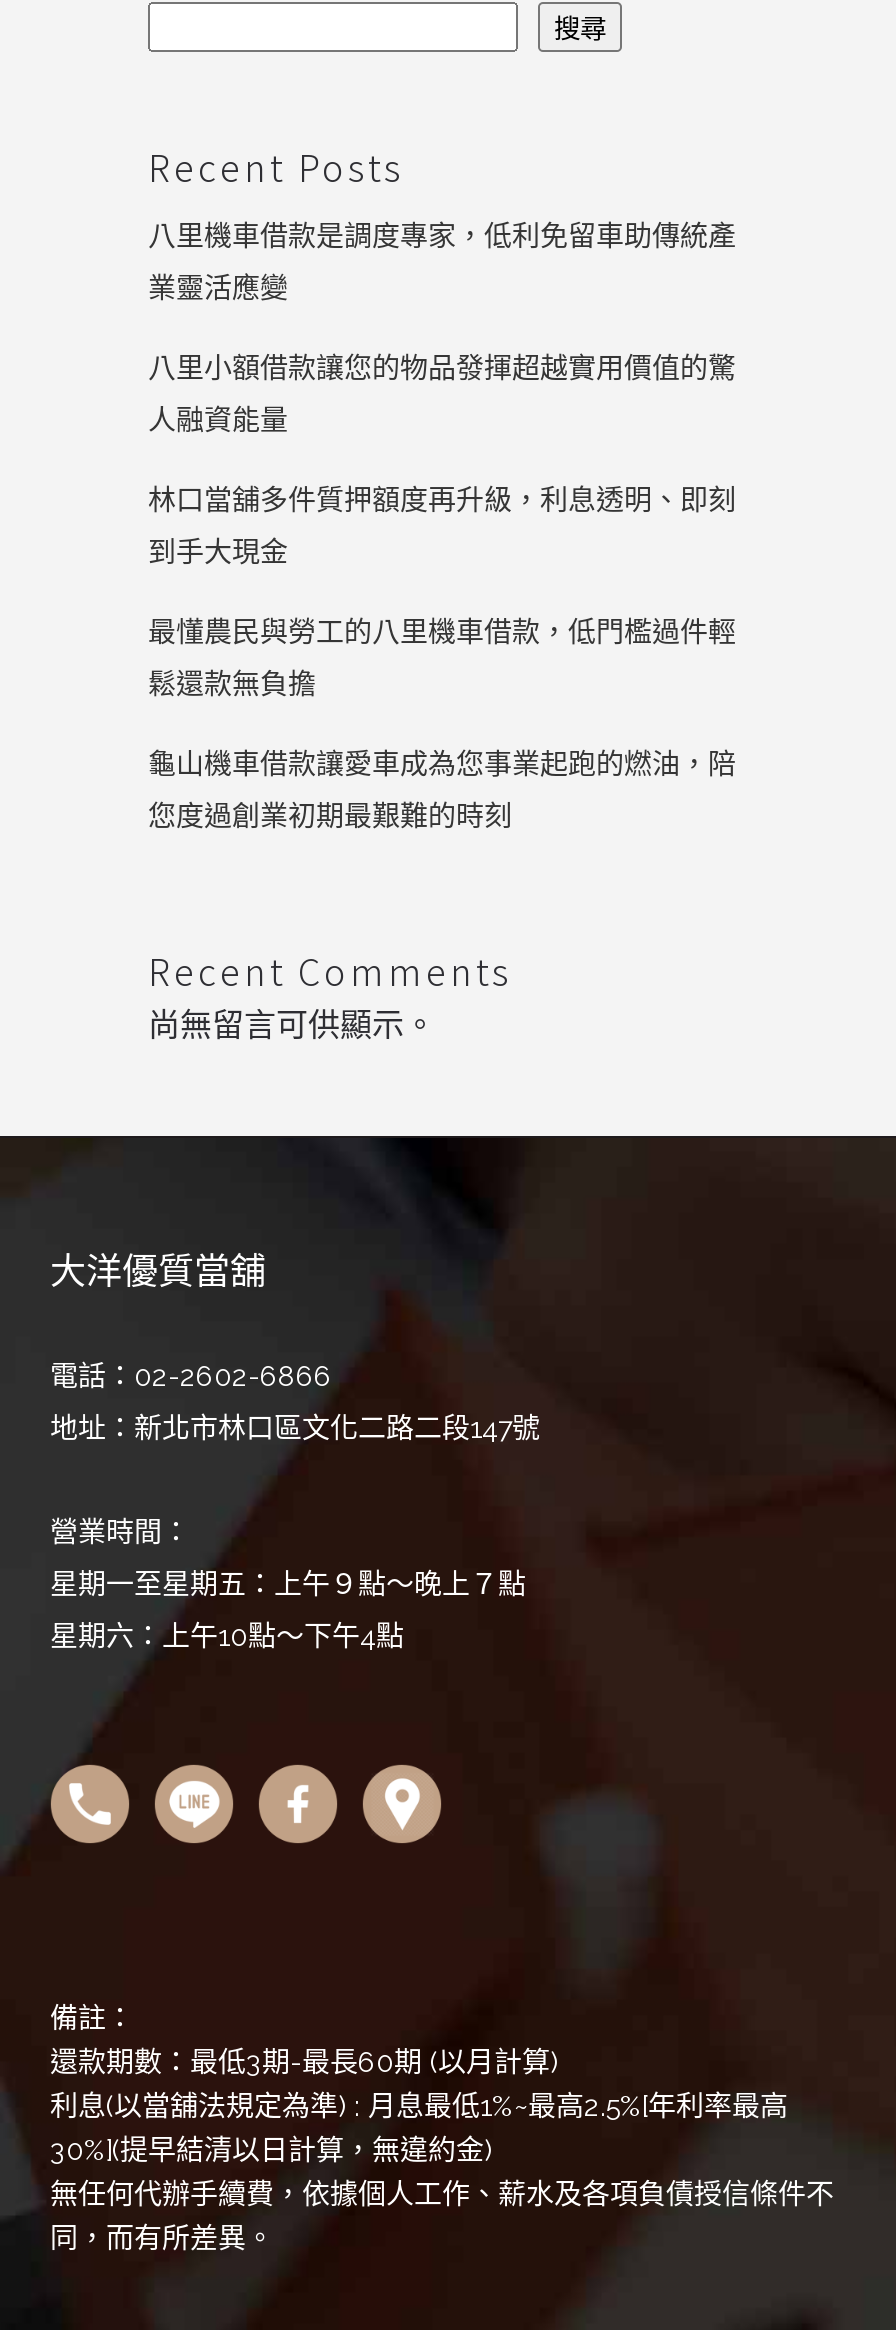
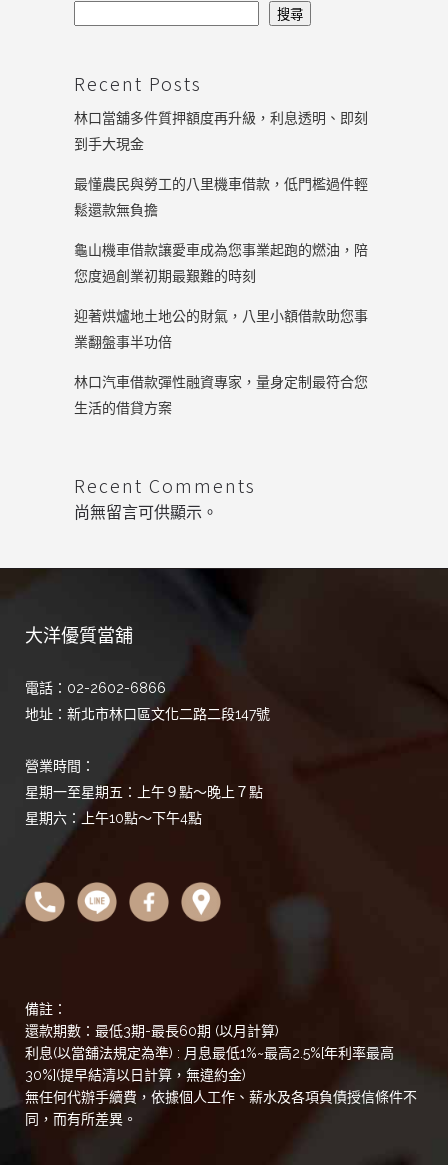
[148,220,736,436] 八里機車借款是調度專家，低利免留車助傳統產 | 業靈活應變 | 八里小額借款讓您的物品發揮超越實用價值的驚 | 人融資能量 -> none
moved [148,484,736,832] -> [74,110,368,284]: 林口當舖多件質押額度再升級，利息透明、即刻 | 到手大現金 | 最懂農民與勞工的八里機車借款，低門檻過件輕 | 鬆還款無負擔 | 龜山機車借款讓愛車成為您事業起跑的燃油，陪 | 您度過創業初期最艱難的時刻
none -> [74,308,368,416] 迎著烘爐地土地公的財氣，八里小額借款助您事 | 業翻盤事半功倍 | 林口汽車借款彈性融資專家，量身定制最符合您 | 生活的借貸方案

